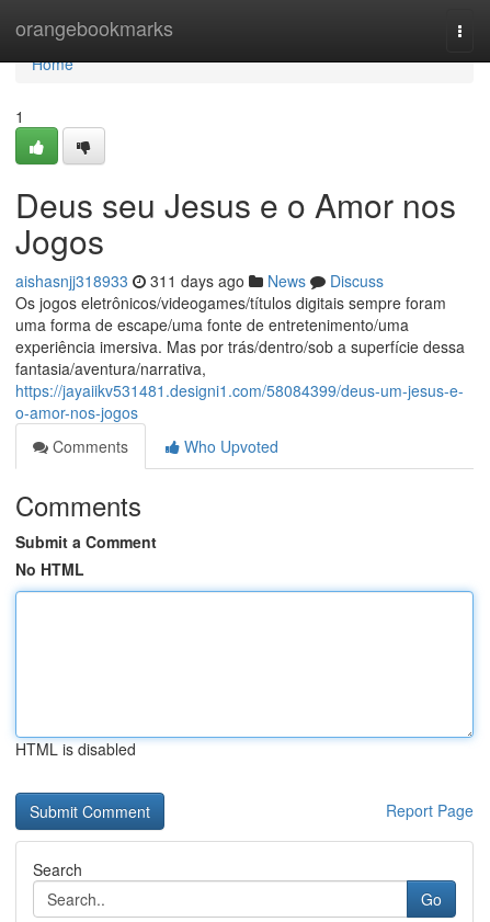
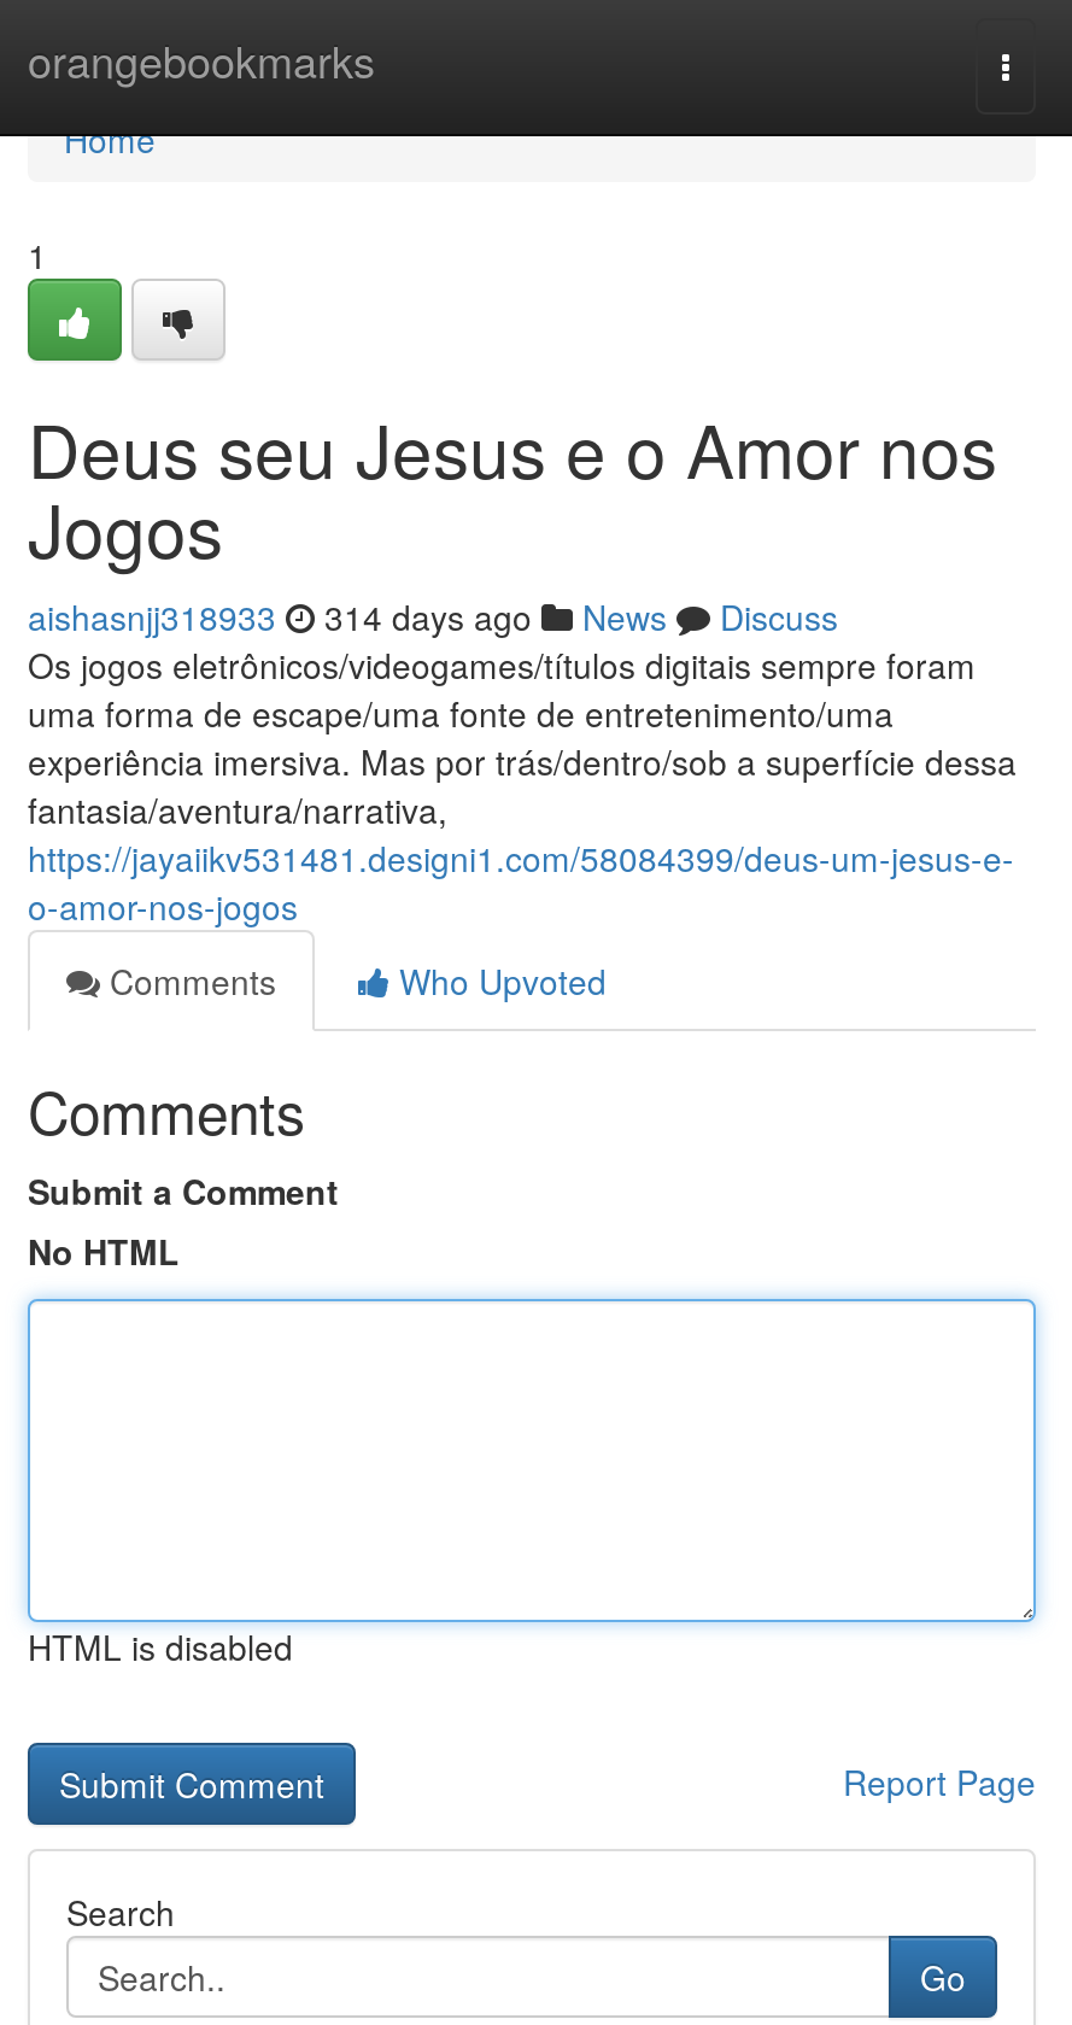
[15,270,384,292] aishasnjj318933 311 days ago News Discuss -> [28,592,838,640] aishasnjj318933 314 days ago News Discuss

